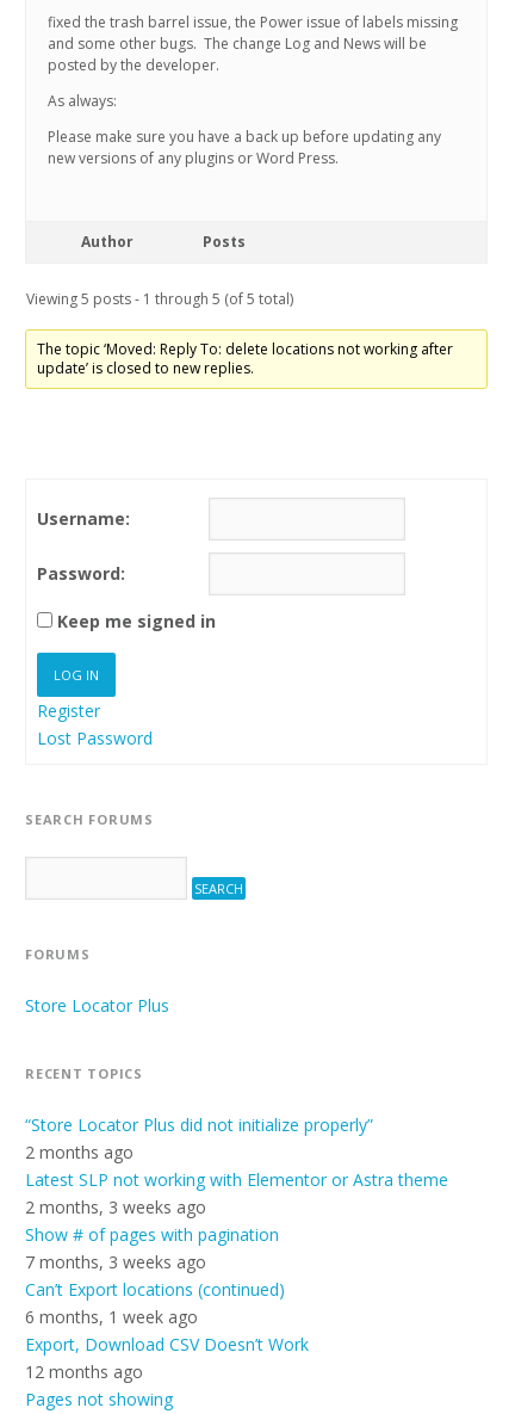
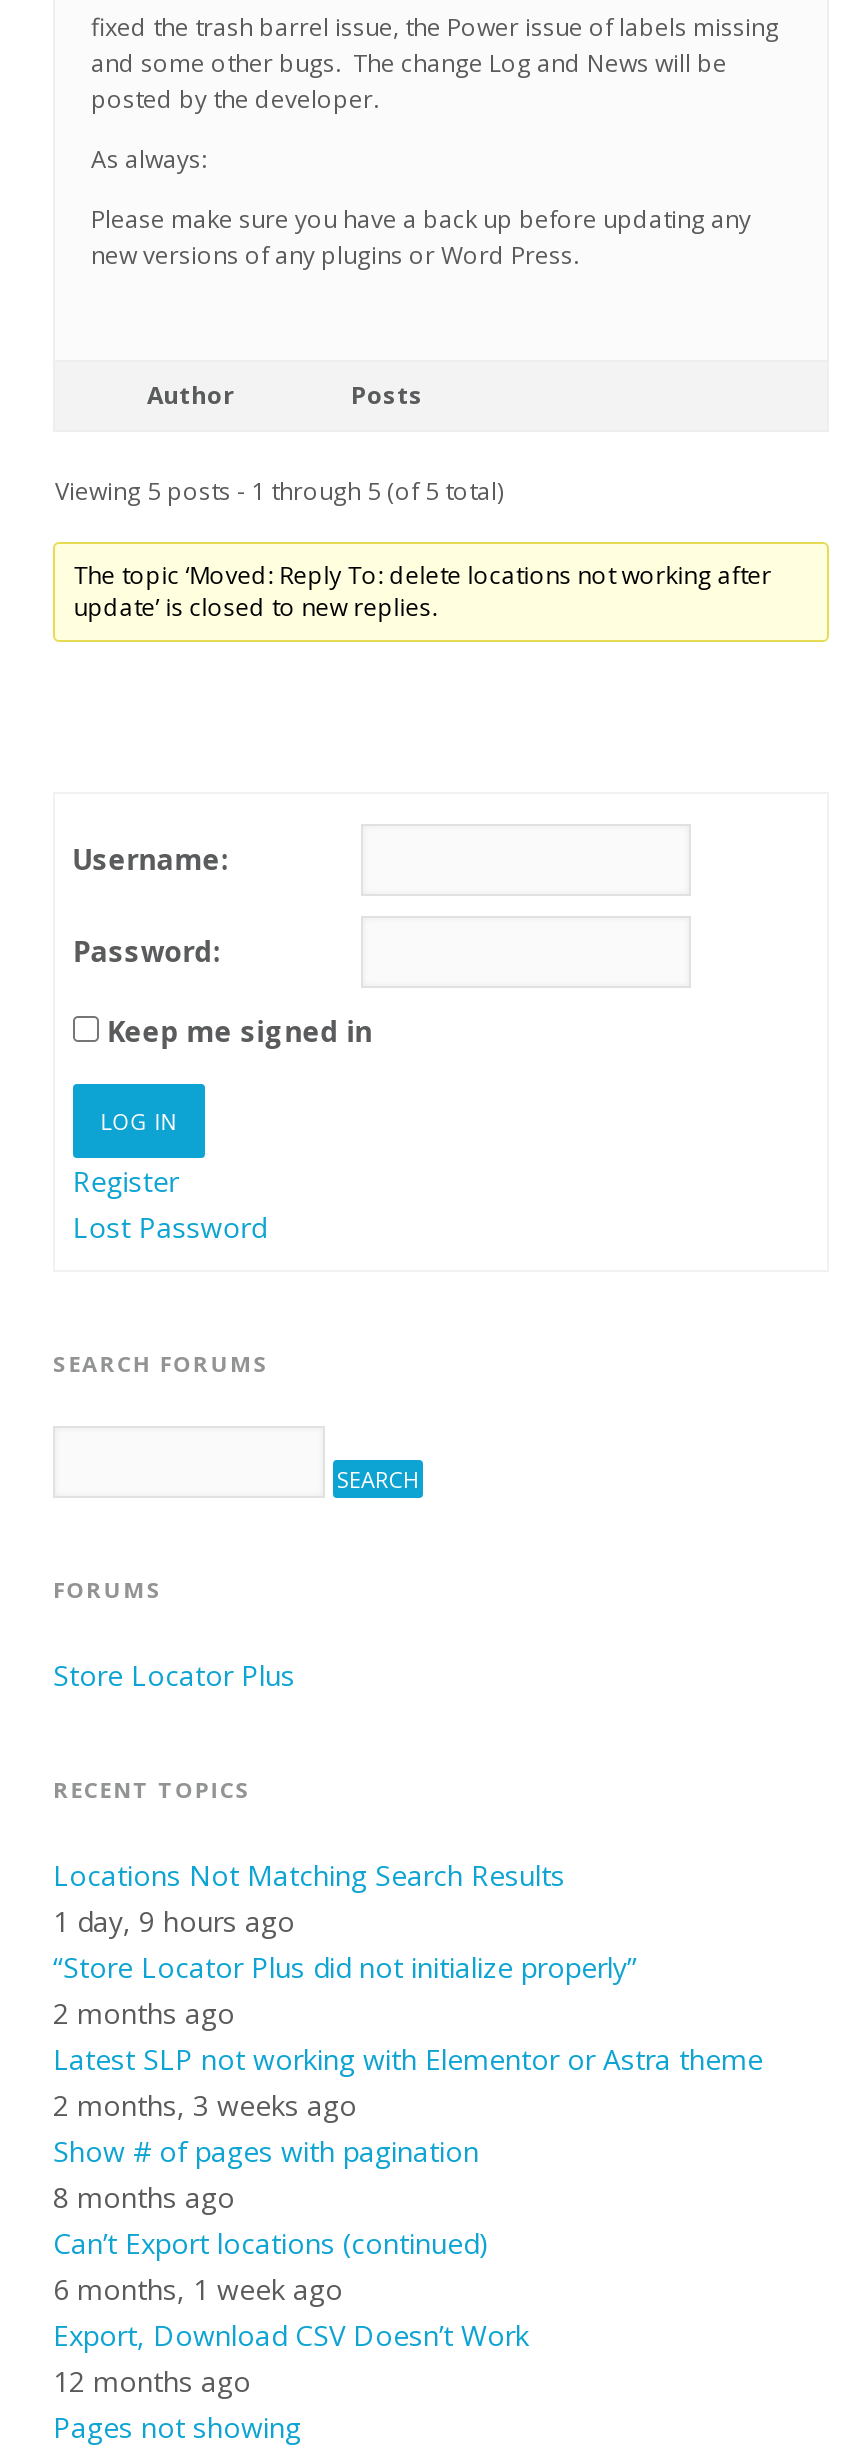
none -> [53,1856,565,1940] Locations Not Matching Search Results | 1 day, 9 hours ago
[25,1251,206,1273] 7 months, 3 weeks ago -> [53,2178,235,2216] 8 months ago

